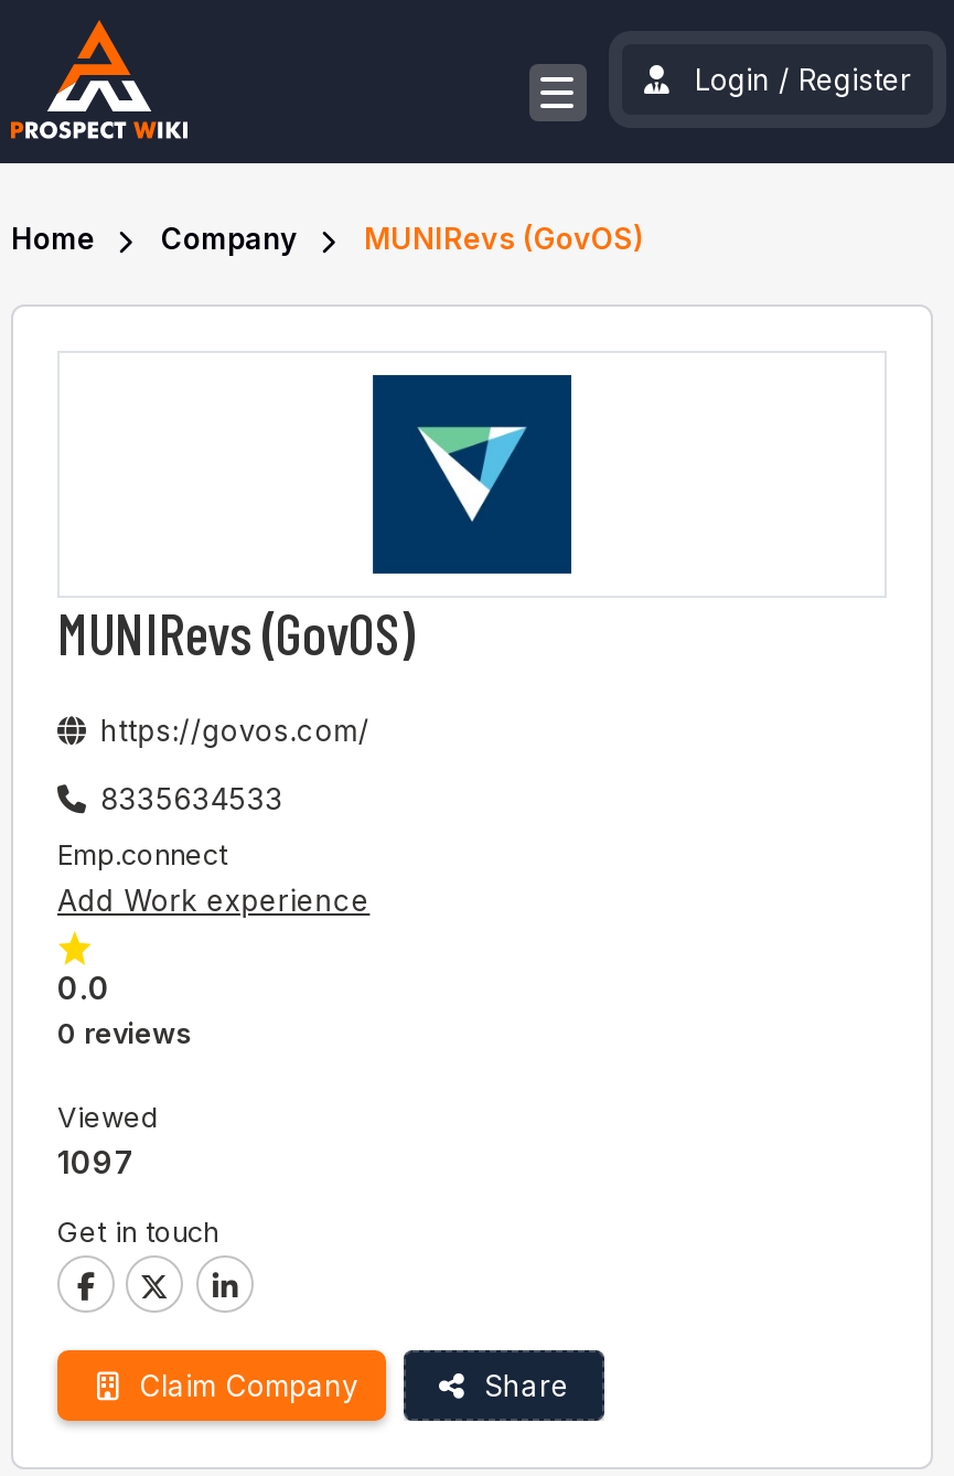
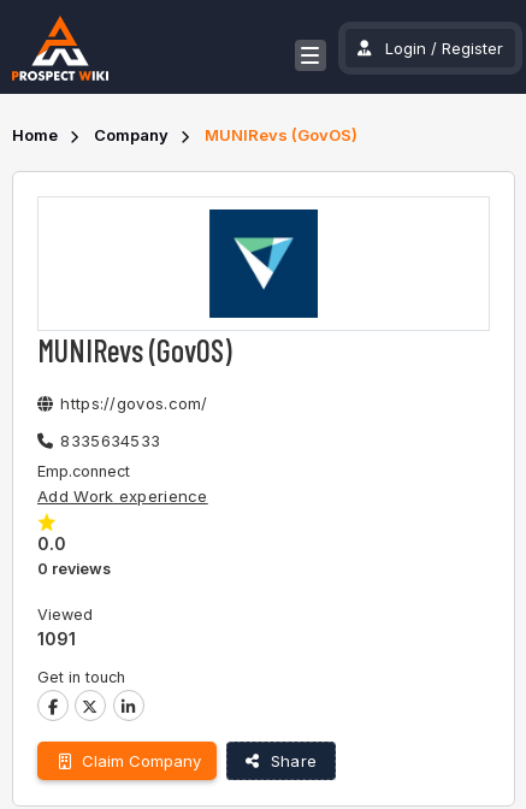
[57,1143,135,1180] 1097 -> [37,628,76,649] 1091

